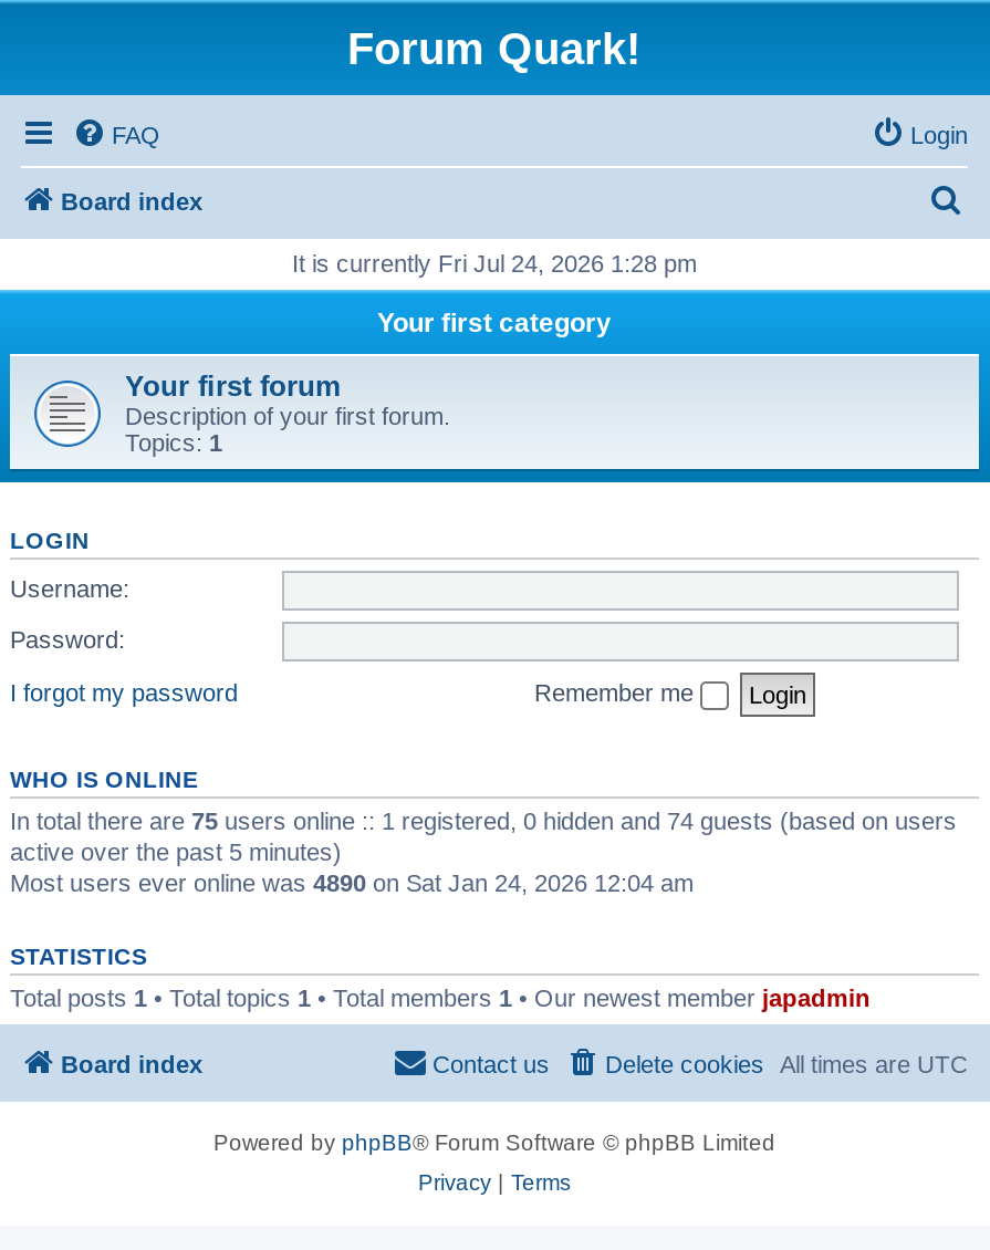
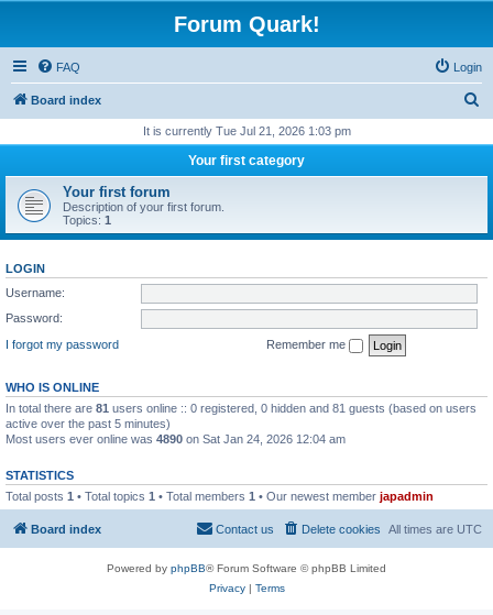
[292,250,697,277] It is currently Fri Jul 24, 2026 1:28 pm -> [143,124,350,138] It is currently Tue Jul 21, 2026 1:03 pm
[10,806,957,833] In total there are 75 users online :: 1 registered, 0 hidden and 74 guests (based on users -> [6,401,476,414] In total there are 81 users online :: 0 registered, 0 hidden and 81 guests (based on users

